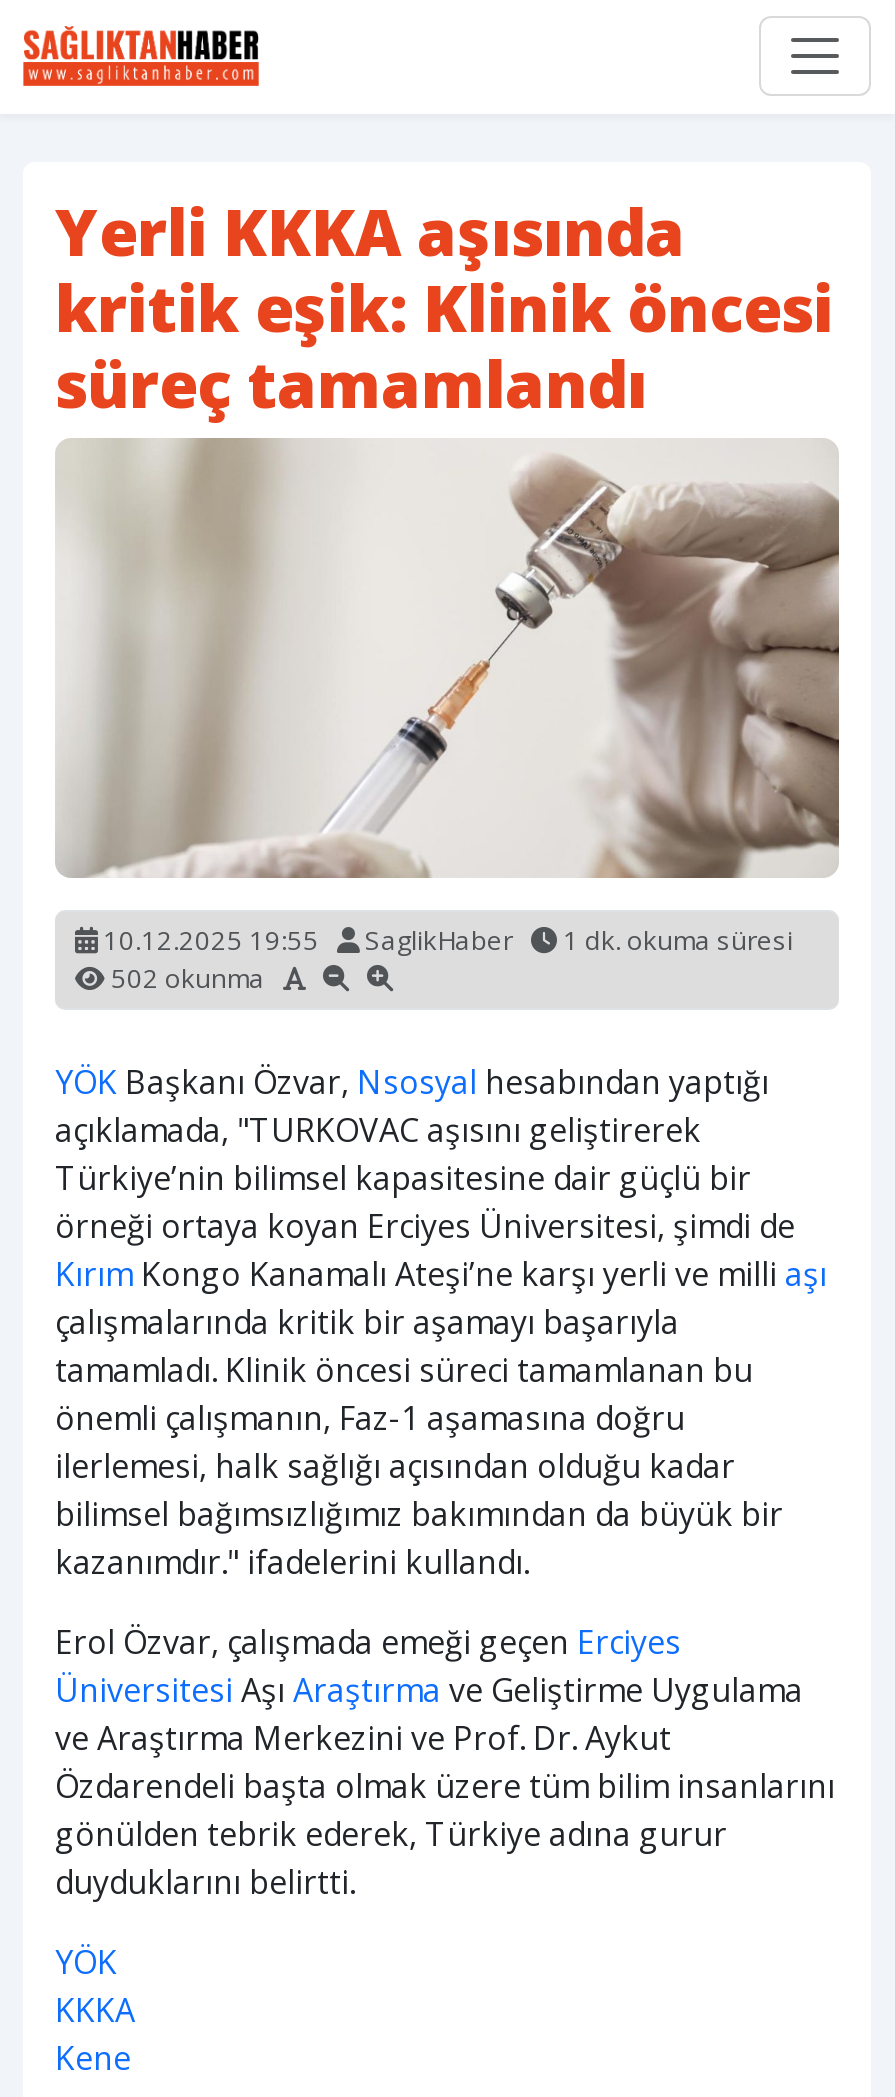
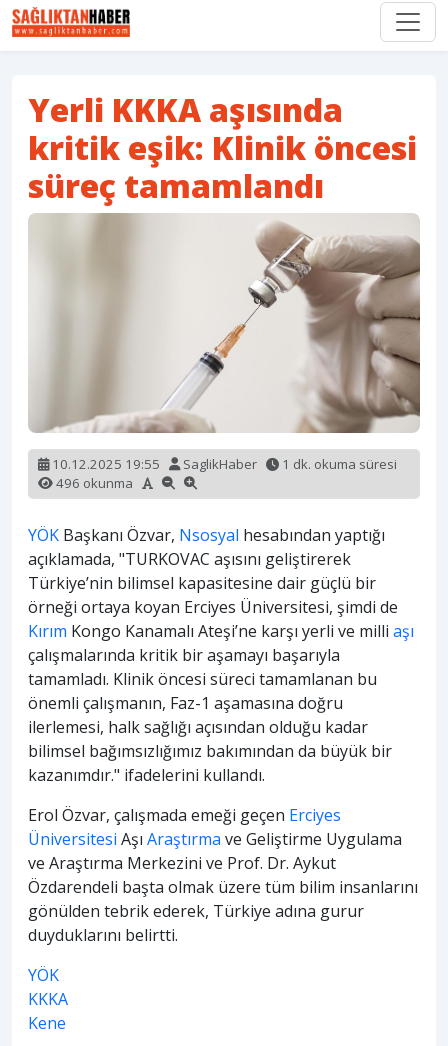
[105,961,283,997] 502 okunma -> [53,474,142,492] 496 okunma

